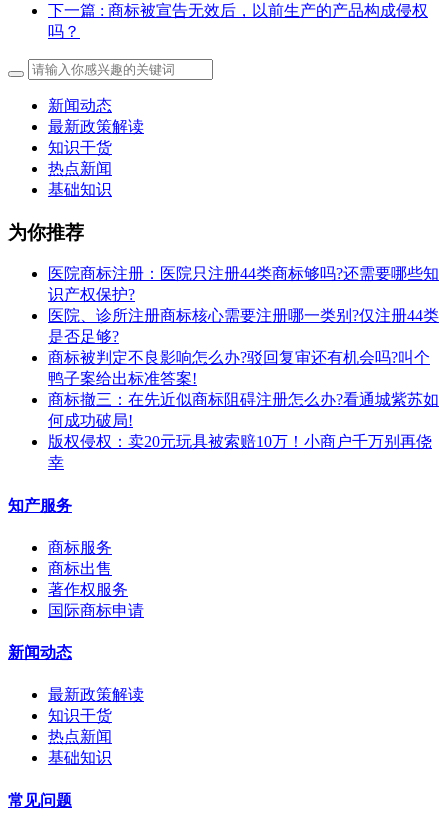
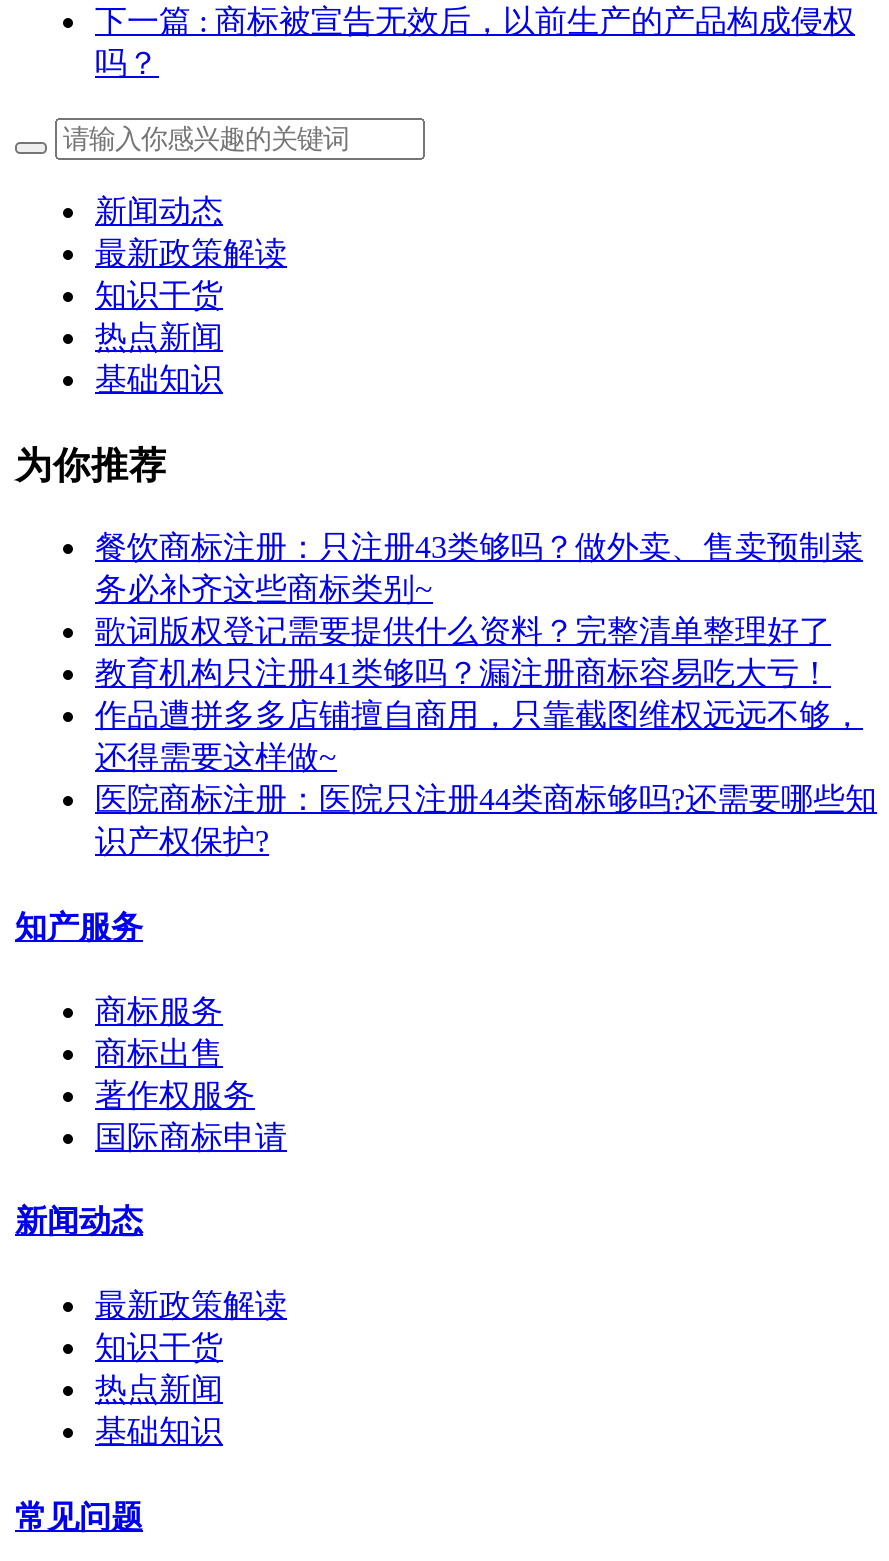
none -> [95,530,863,774] 餐饮商标注册：只注册43类够吗？做外卖、售卖预制菜 | 务必补齐这些商标类别~ | 歌词版权登记需要提供什么资料？完整清单整理好了 | 教育机构只注册41类够吗？漏注册商标容易吃大亏！ | 作品遭拼多多店铺擅自商用，只靠截图维权远远不够， | 还得需要这样做~
moved [48,265,439,303] -> [95,782,877,858]: 医院商标注册：医院只注册44类商标够吗?还需要哪些知 | 识产权保护?
[48,307,439,471] 医院、诊所注册商标核心需要注册哪一类别?仅注册44类 | 是否足够? | 商标被判定不良影响怎么办?驳回复审还有机会吗?叫个 | 鸭子案给出标准答案! | 商标撤三：在先近似商标阻碍注册怎么办?看通城紫苏如 | 何成功破局! | 版权侵权：卖20元玩具被索赔10万！小商户千万别再侥 | 幸 -> none

